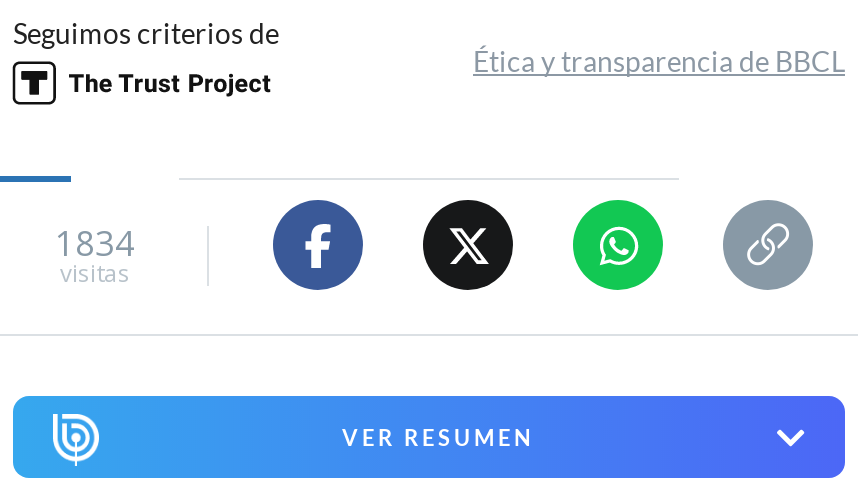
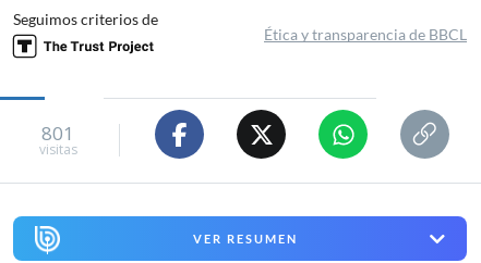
[55,220,135,266] 1834 -> [41,121,74,146] 801

